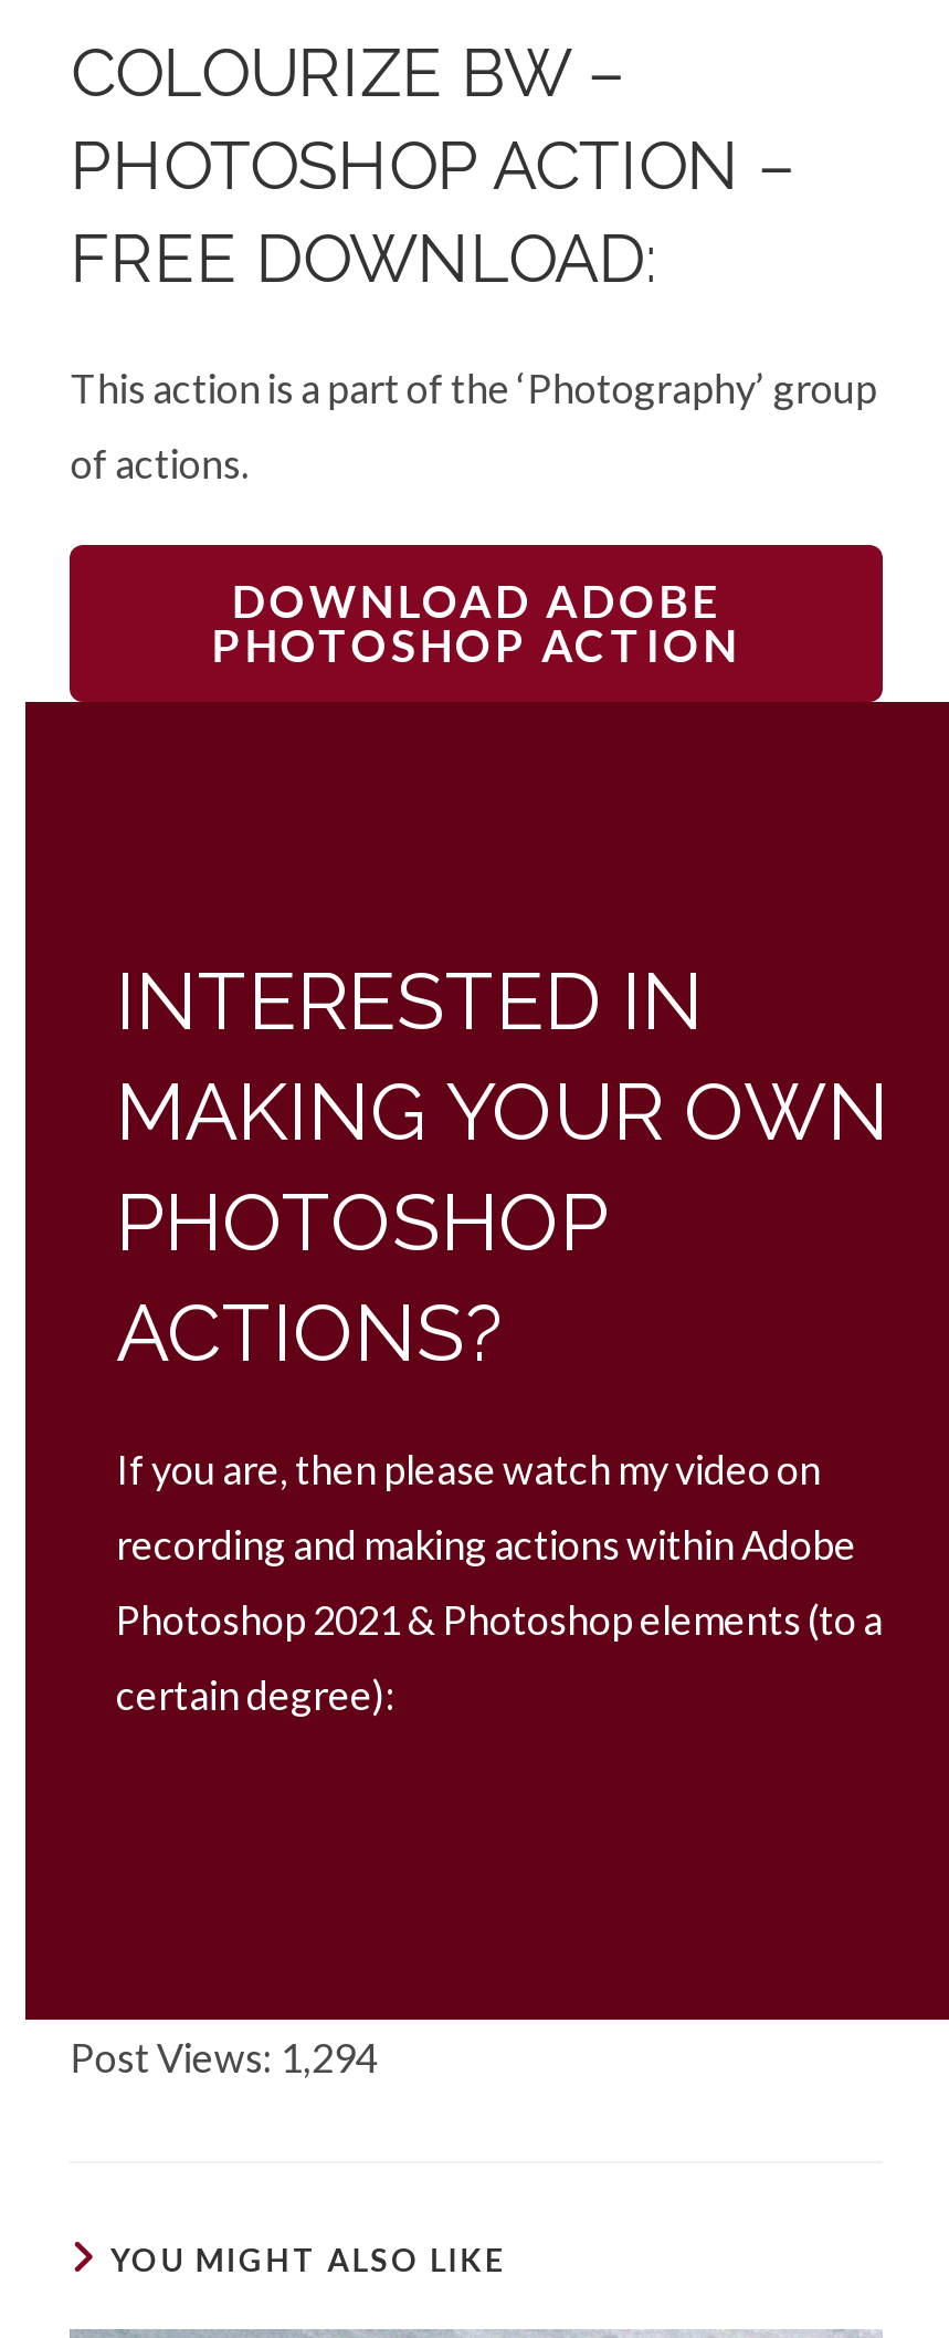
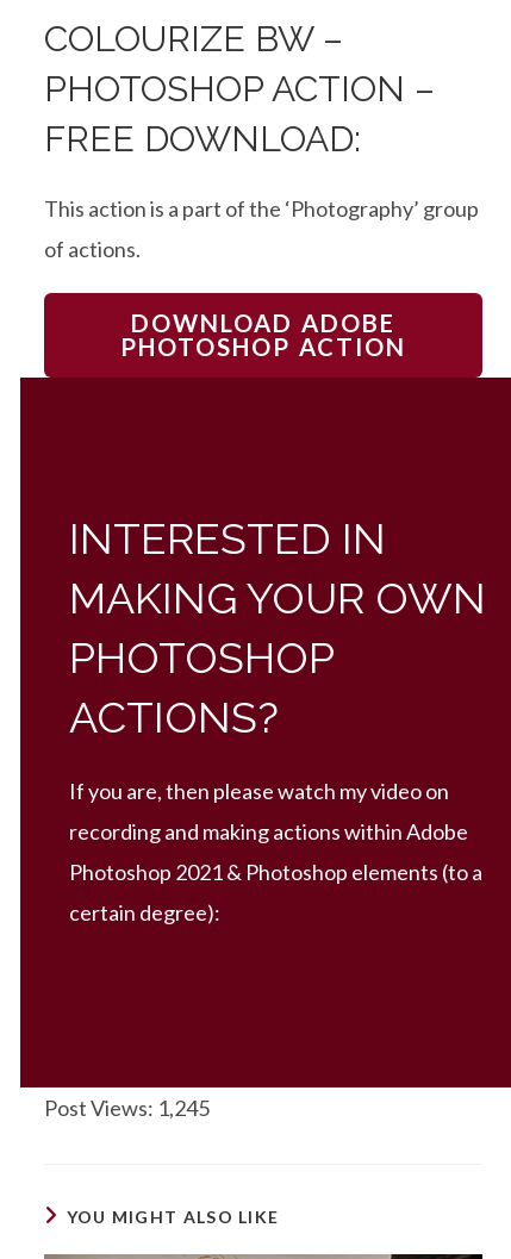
[70,2032,377,2081] Post Views: 1,294 -> [44,1094,210,1120] Post Views: 1,245

